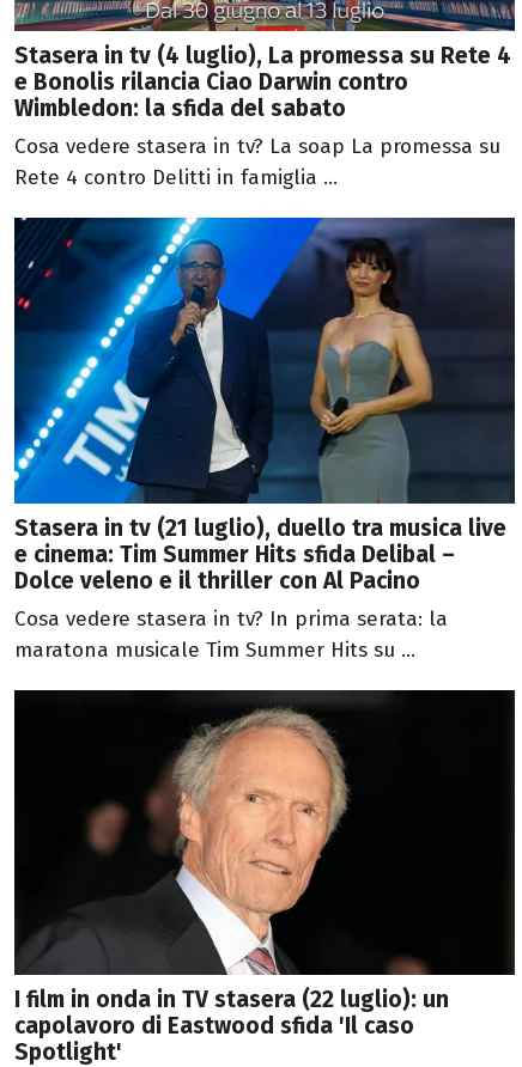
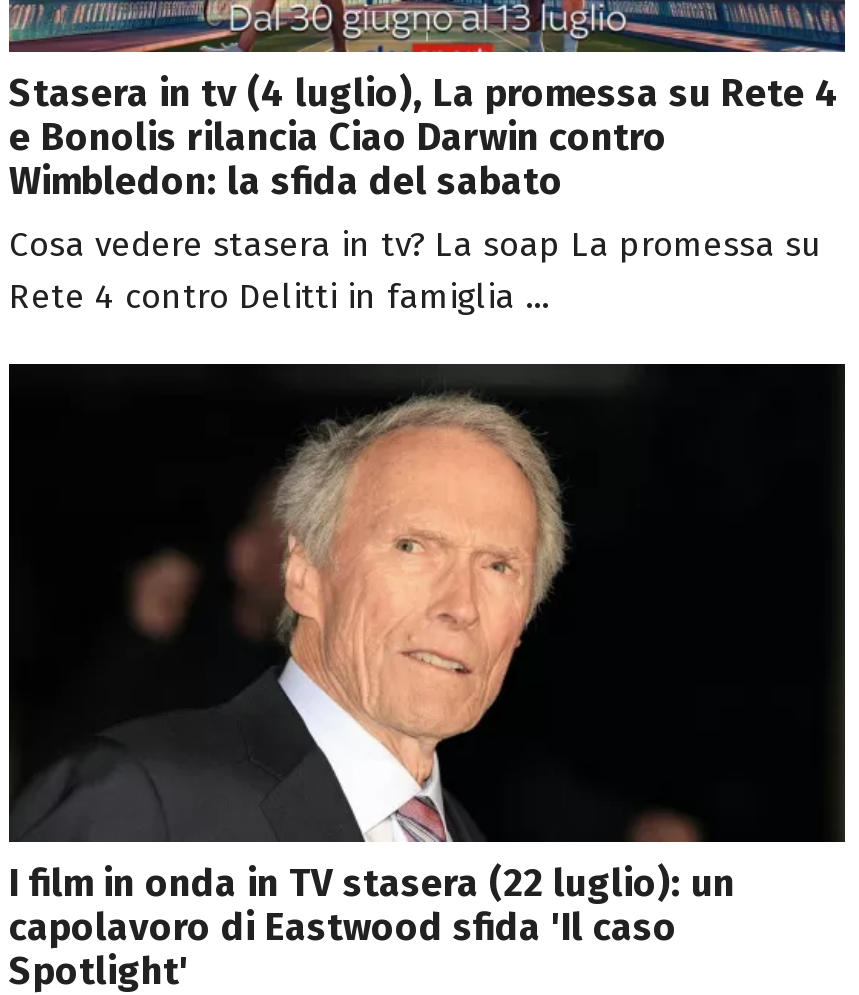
[13,217,511,663] [image] | Stasera in tv (21 luglio), duello tra musica live | e cinema: Tim Summer Hits sfida Delibal – | Dolce veleno e il thriller con Al Pacino | Cosa vedere stasera in tv? In prima serata: la | maratona musicale Tim Summer Hits su ... -> none

